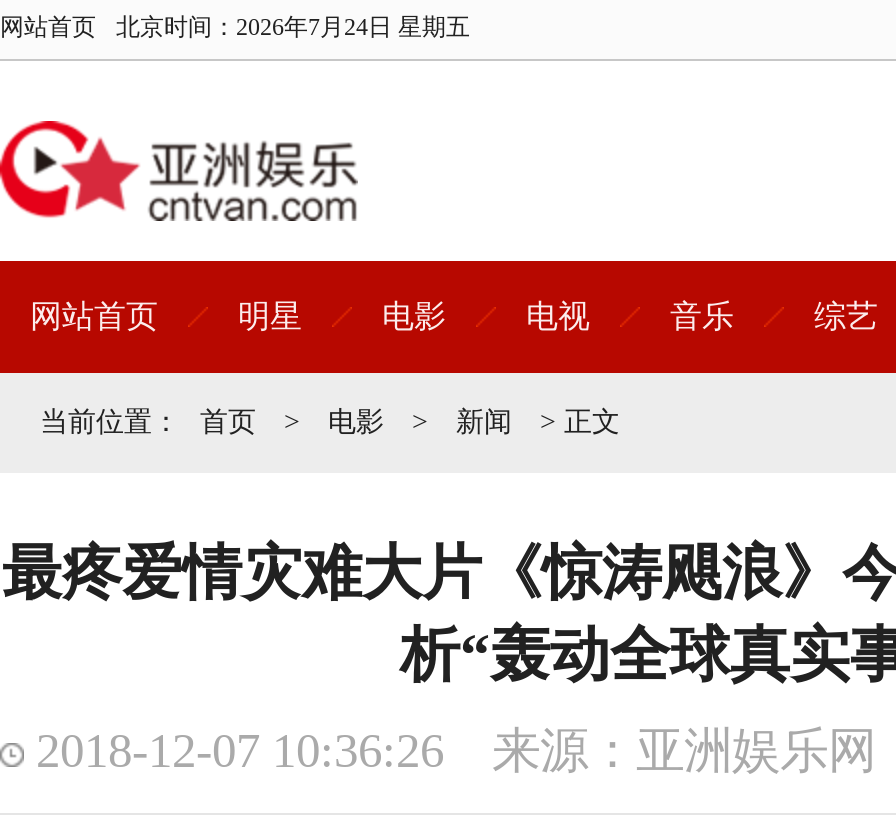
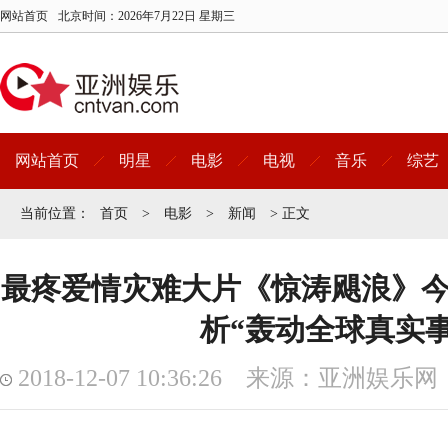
[116,13,470,41] 北京时间：2026年7月24日 星期五 -> [58,9,235,23] 北京时间：2026年7月22日 星期三

